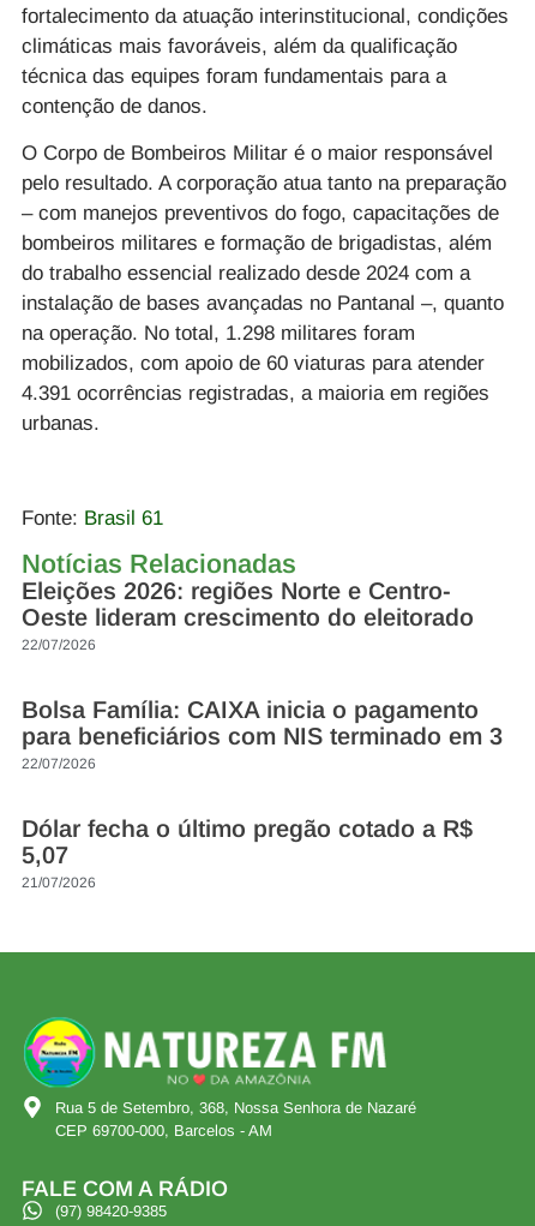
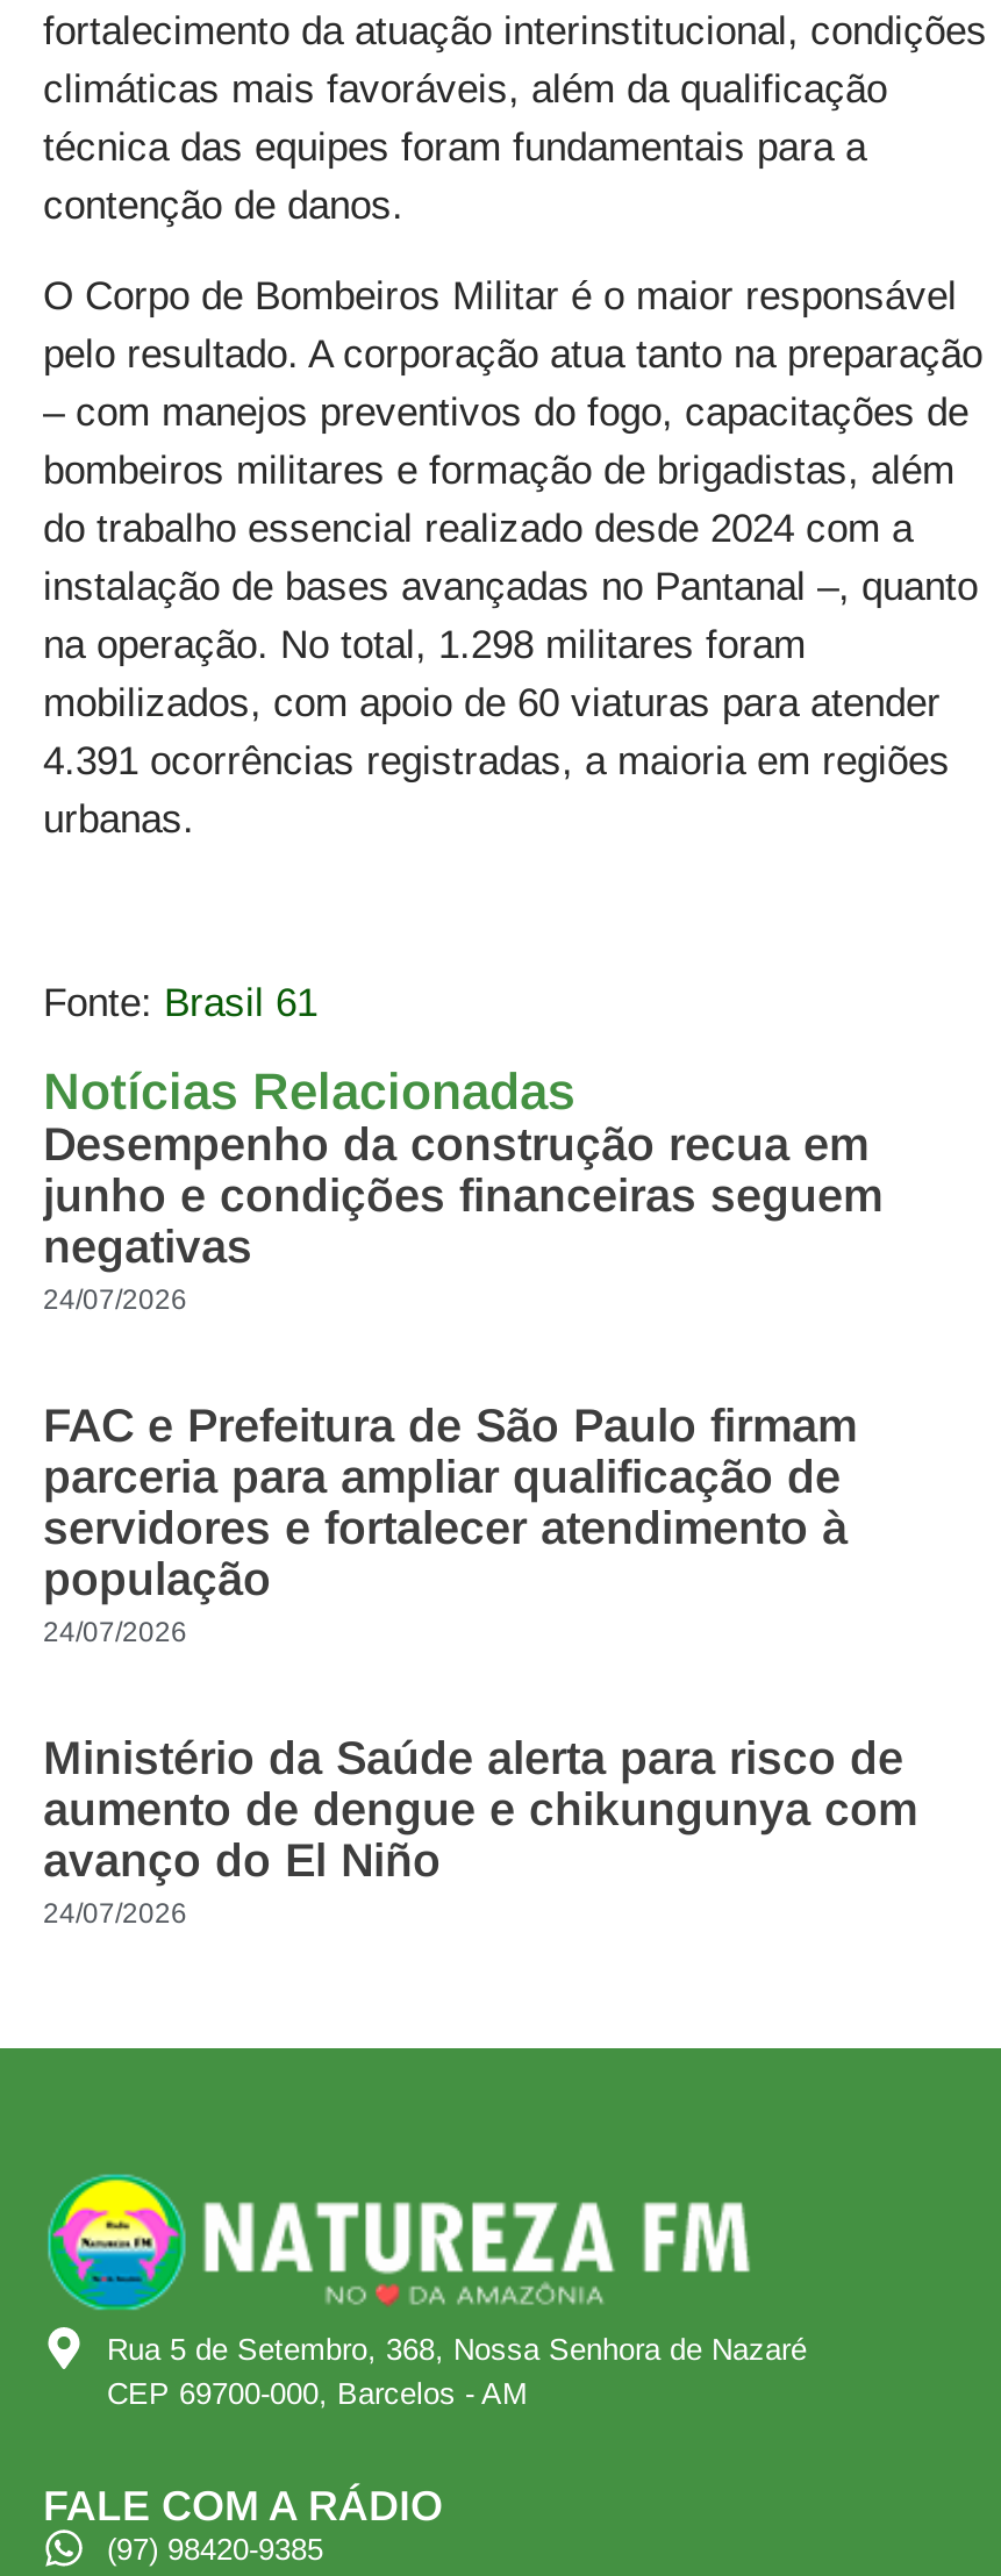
[22,577,474,653] Eleições 2026: regiões Norte e Centro- | Oeste lideram crescimento do eleitorado | 22/07/2026 -> [43,1117,882,1315] Desempenho da construção recua em | junho e condições financeiras seguem | negativas | 24/07/2026
[22,696,503,772] Bolsa Família: CAIXA inicia o pagamento | para beneficiários com NIS terminado em 3 | 22/07/2026 -> [43,1399,857,1647] FAC e Prefeitura de São Paulo firmam | parceria para ampliar qualificação de | servidores e fortalecer atendimento à | população | 24/07/2026
[22,815,473,891] Dólar fecha o último pregão cotado a R$ | 5,07 | 21/07/2026 -> [43,1731,917,1929] Ministério da Saúde alerta para risco de | aumento de dengue e chikungunya com | avanço do El Niño | 24/07/2026

